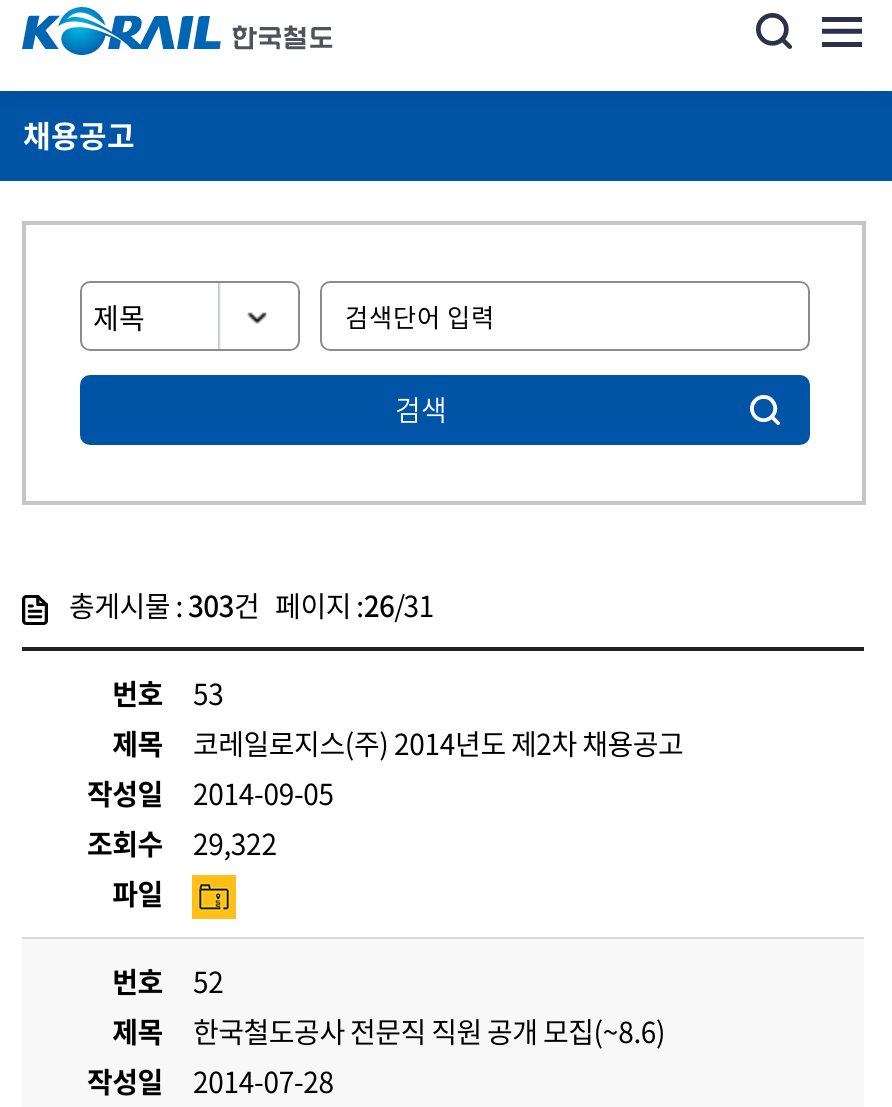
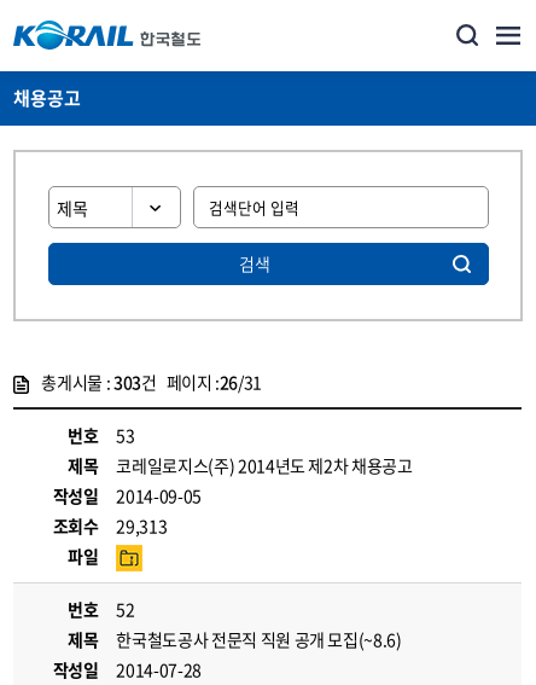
[87,823,277,863] 조회수 29,322 -> [53,513,167,538] 조회수 29,313

